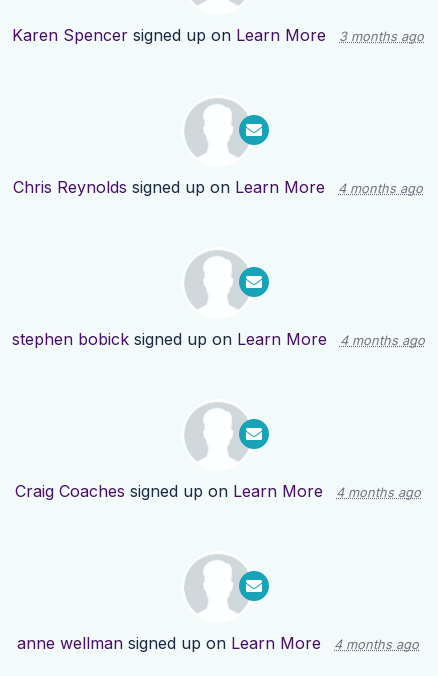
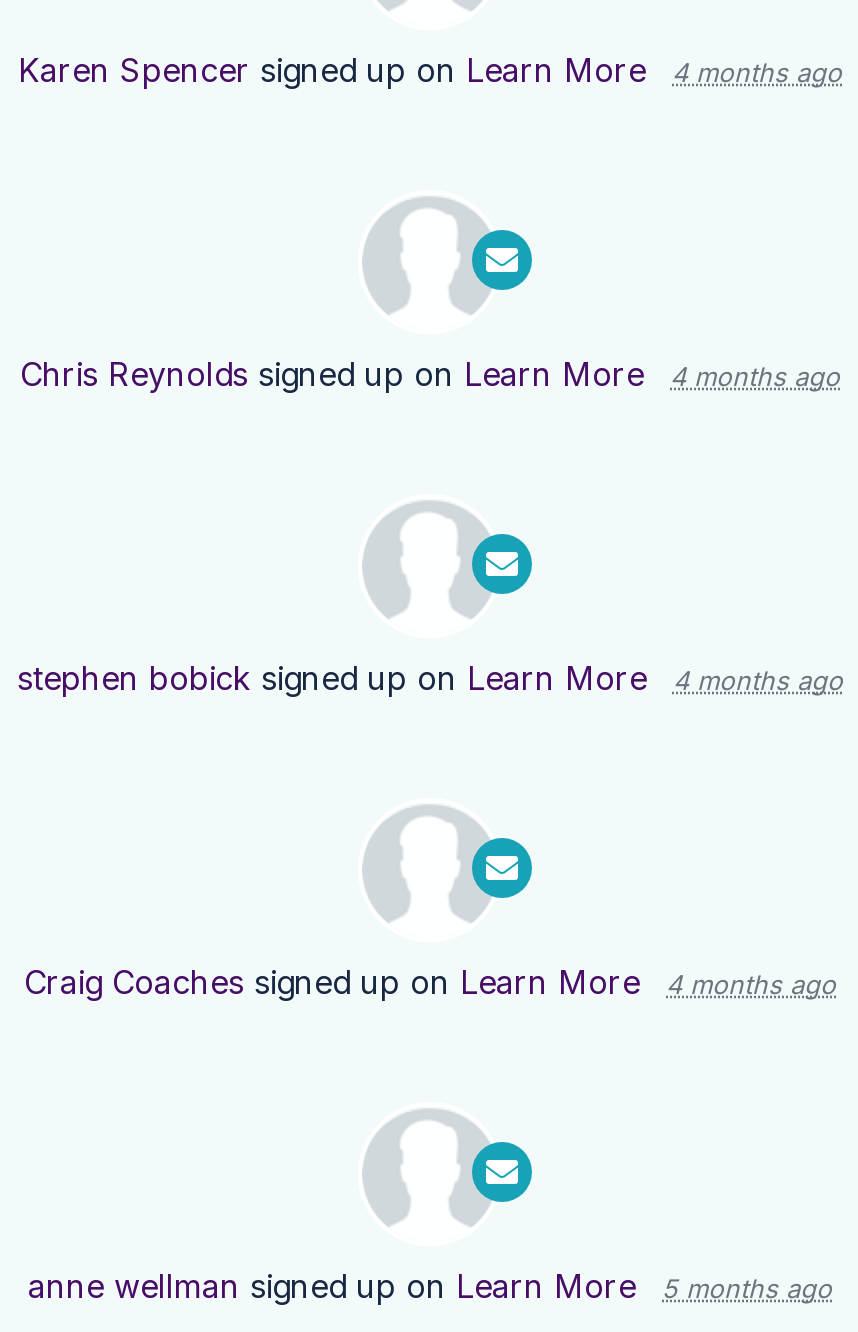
[12,25,424,45] Karen Spencer signed up on Learn More 3 months ago -> [18,51,842,91] Karen Spencer signed up on Learn More 4 months ago
[17,633,419,653] anne wellman signed up on Learn More 4 months ago -> [28,1267,832,1307] anne wellman signed up on Learn More 5 months ago

